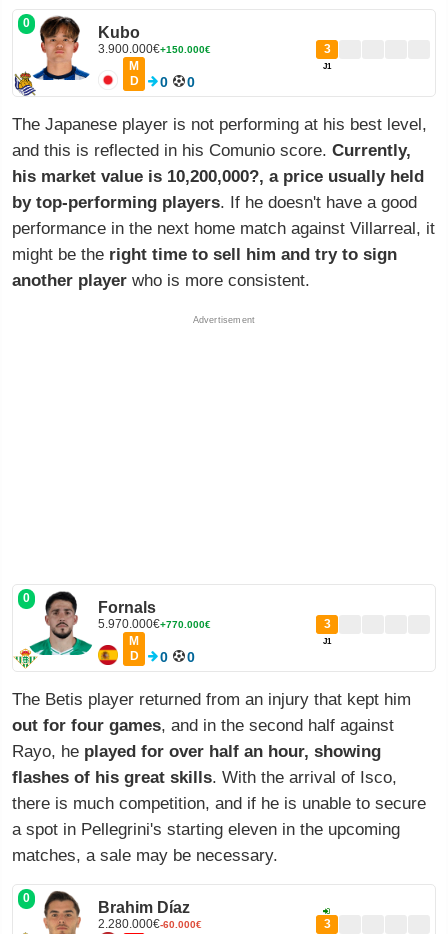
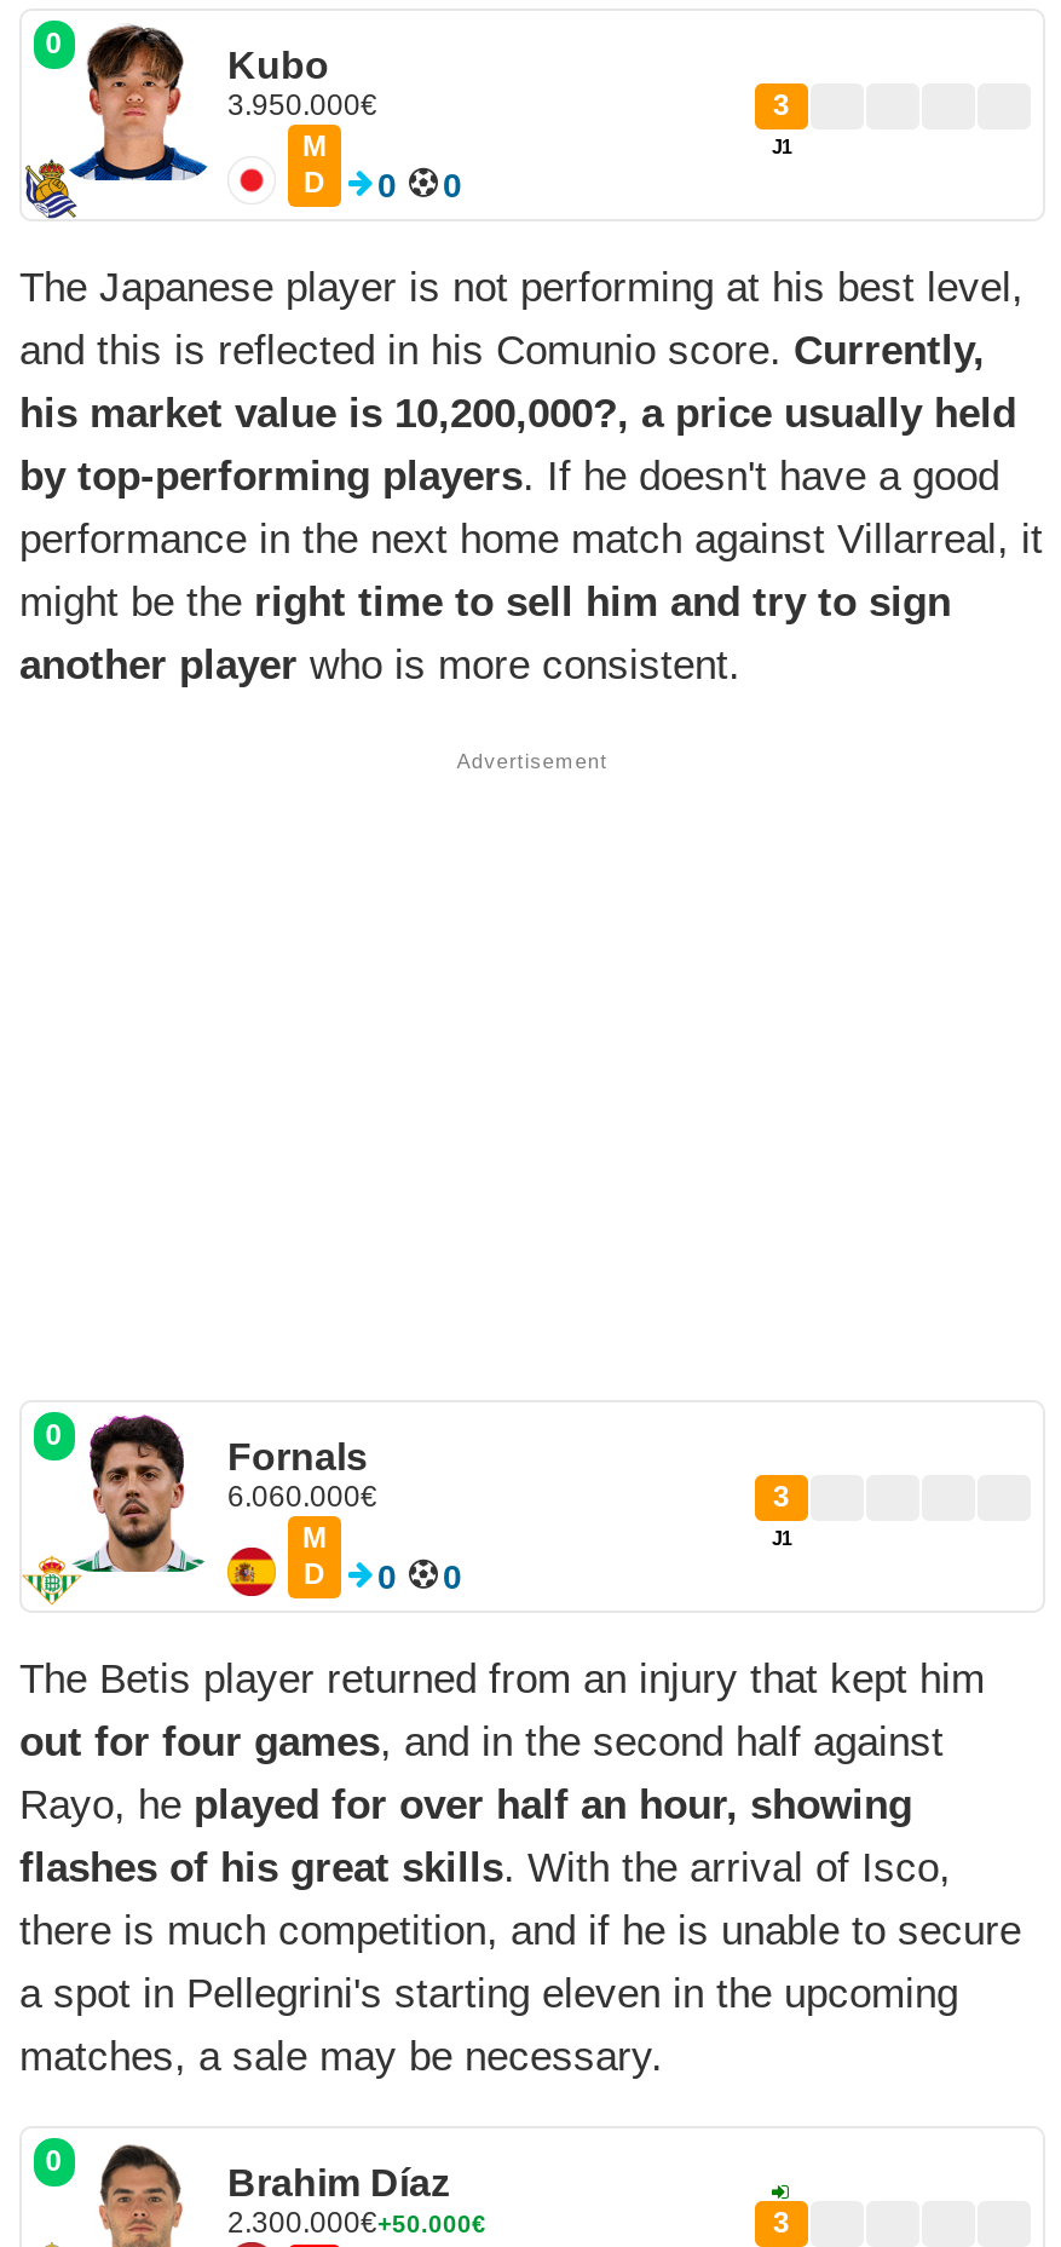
[98,42,211,56] 3.900.000€+150.000€ -> [227,88,377,121] 3.950.000€
[26,591,211,660] [image] | 5.970.000€+770.000€ -> [63,1415,377,1574] [image] | 6.060.000€
[98,917,202,931] 2.280.000€-60.000€ -> [227,2205,486,2239] 2.300.000€+50.000€

